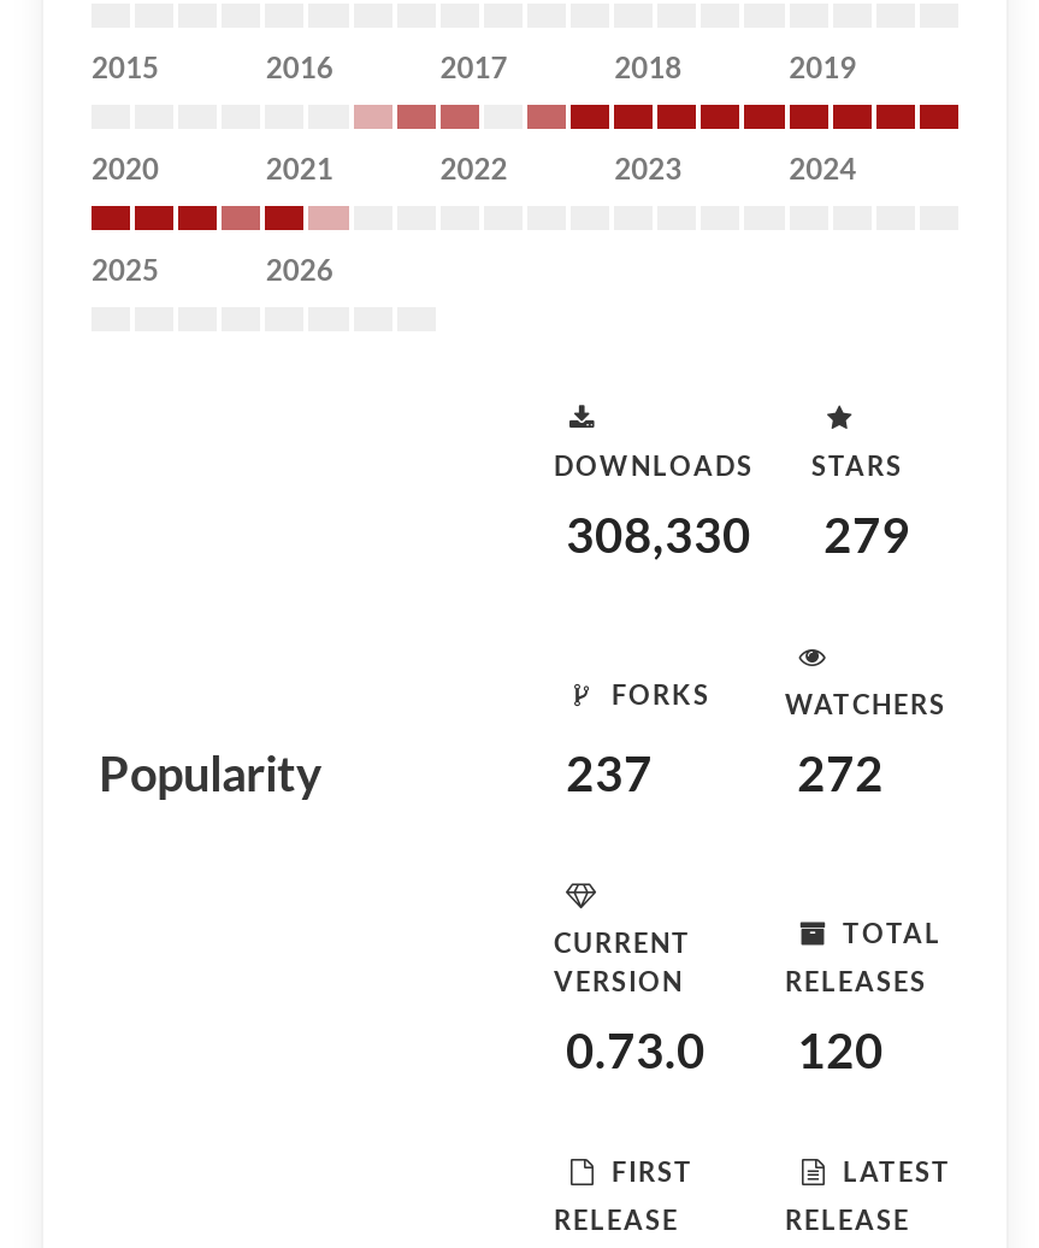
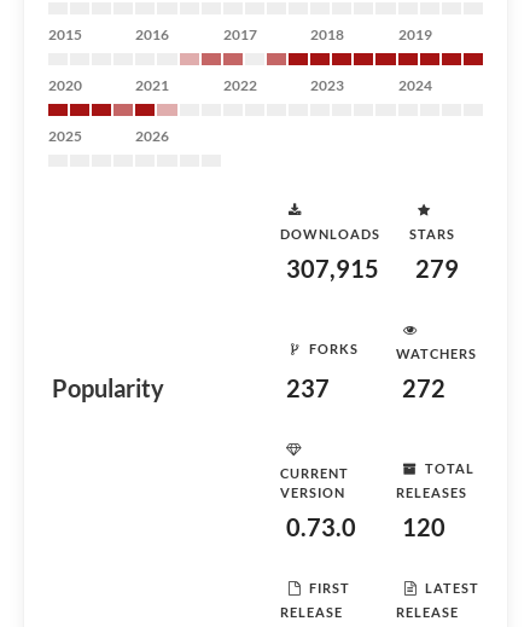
[566,505,910,563] 308,330 279 -> [286,254,459,283] 307,915 279

